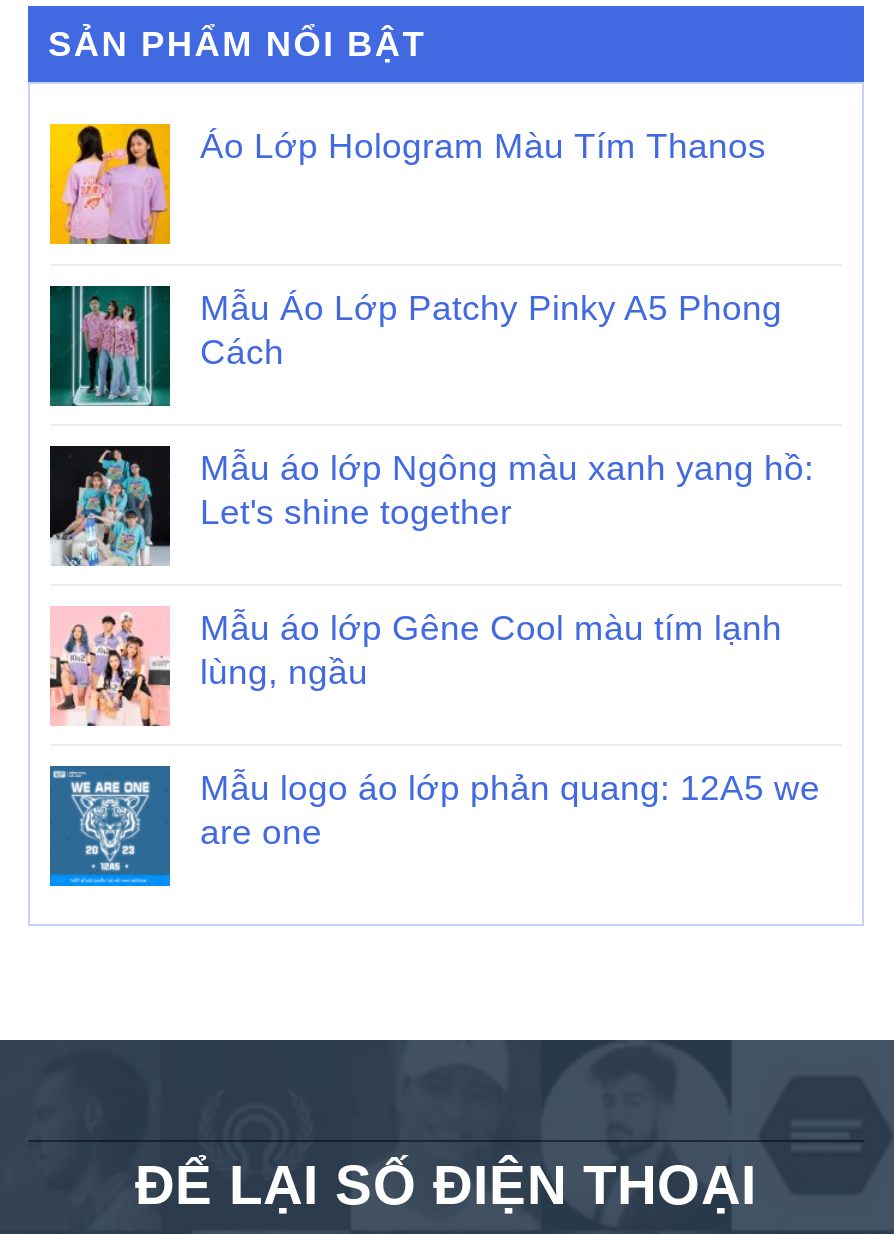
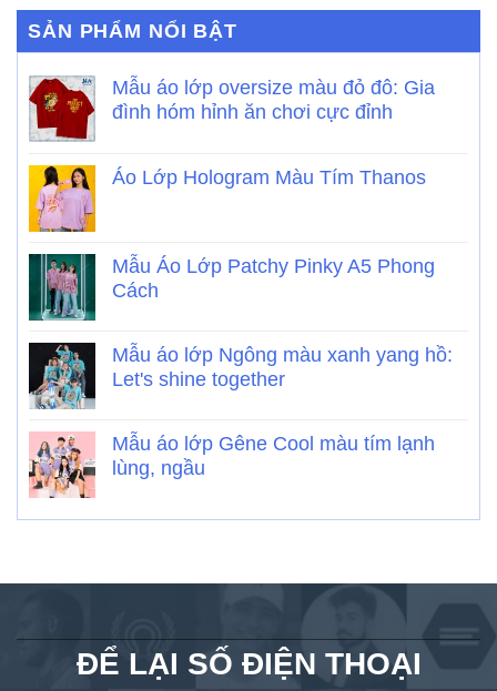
none -> [28,75,435,142] [image] | Mẫu áo lớp oversize màu đỏ đô: Gia | đình hóm hỉnh ăn chơi cực đỉnh
moved [50,122,814,693] -> [29,163,453,480]: [image] | Áo Lớp Hologram Màu Tím Thanos | Mẫu Áo Lớp Patchy Pinky A5 Phong | Cách | Mẫu áo lớp Ngông màu xanh yang hồ: | Let's shine together | Mẫu áo lớp Gêne Cool màu tím lạnh | lùng, ngầu
[48,764,820,888] [image] | Mẫu logo áo lớp phản quang: 12A5 we | are one -> none

